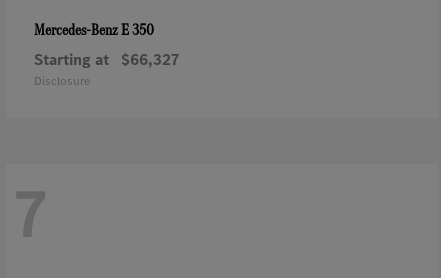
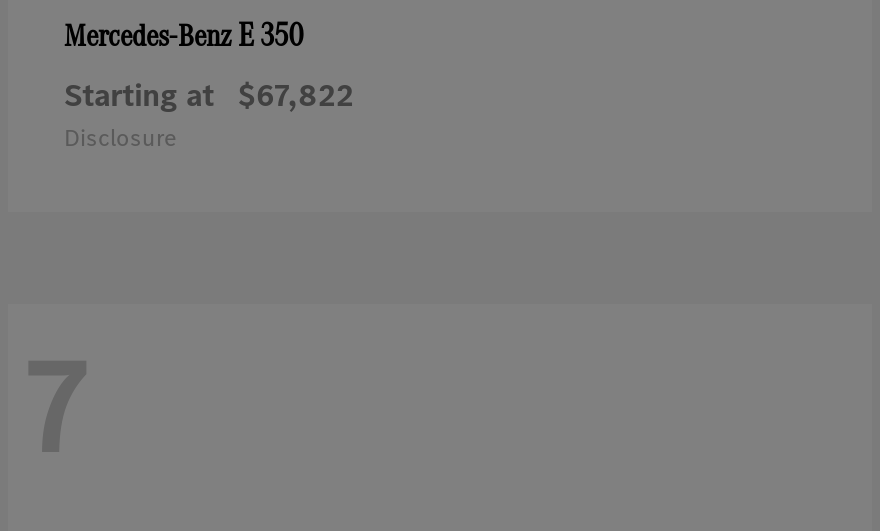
[34,49,179,70] Starting at $66,327 -> [64,74,354,116] Starting at $67,822

